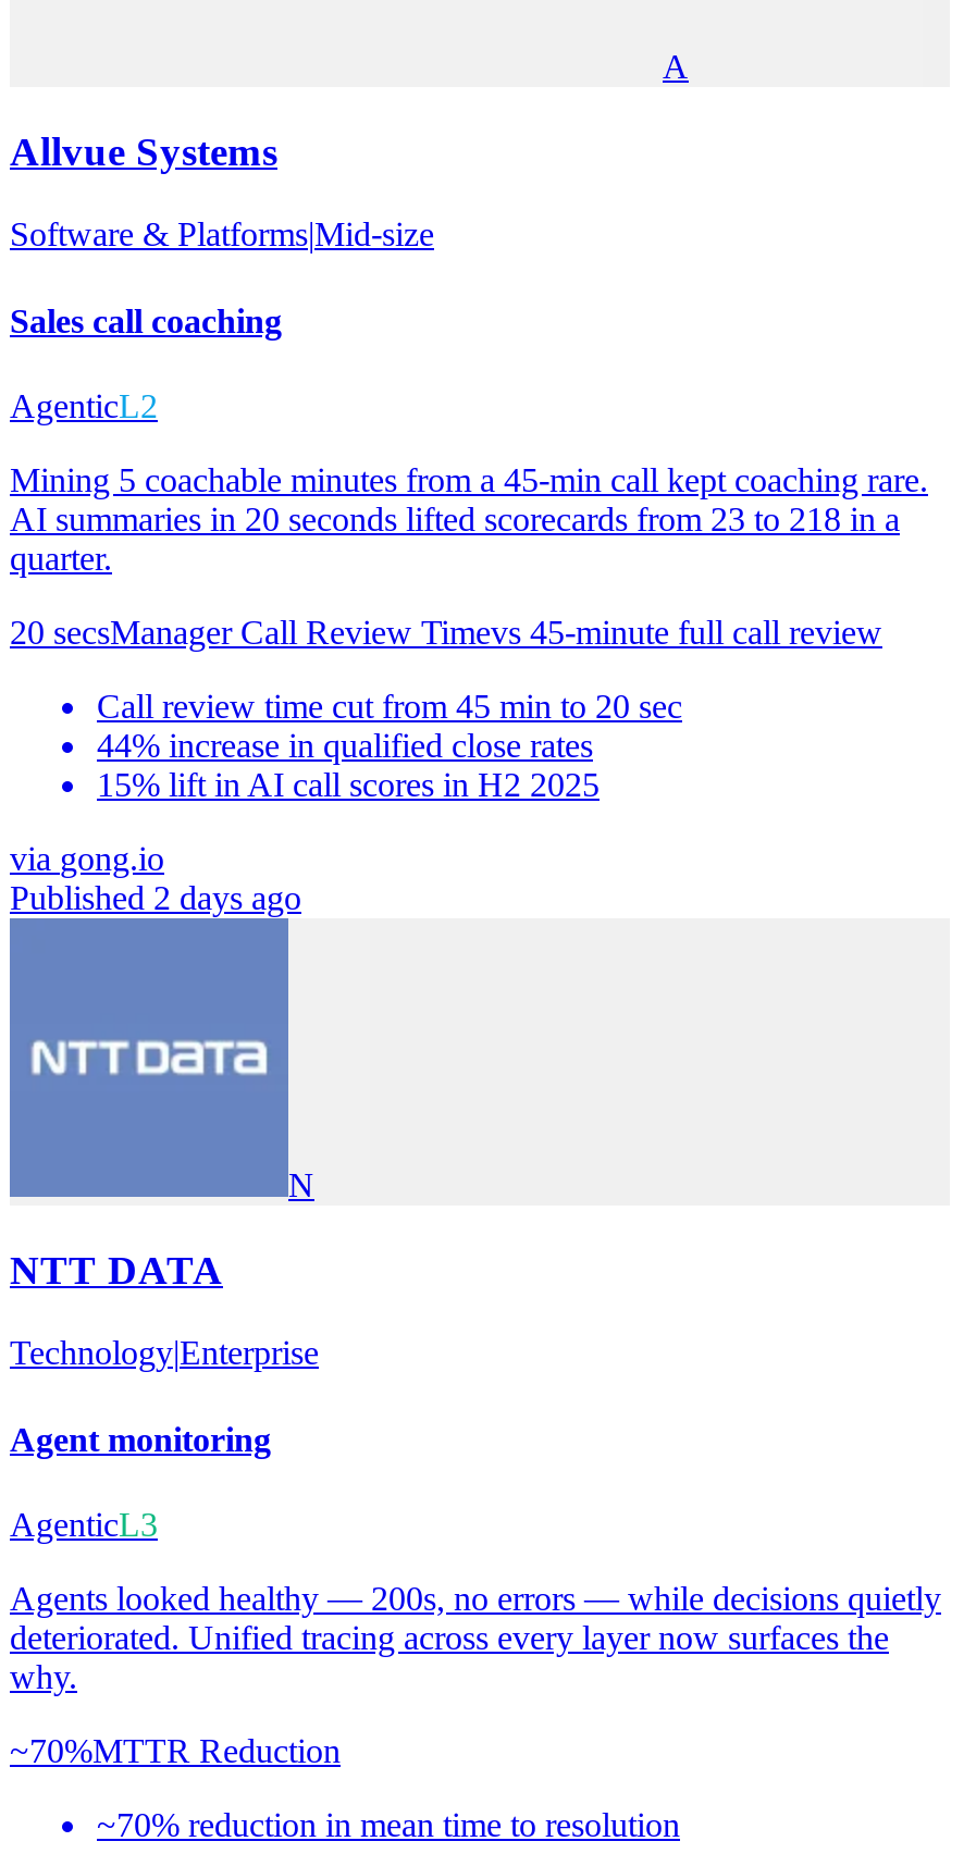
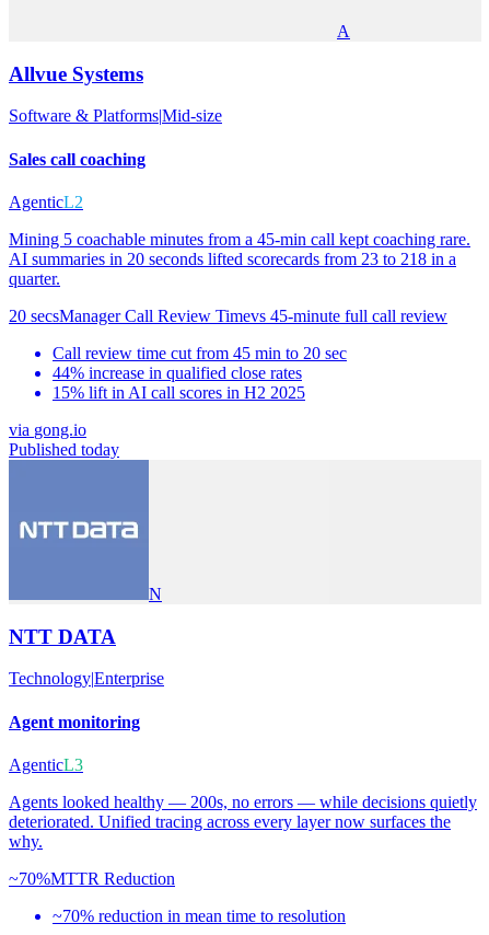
[10,879,301,916] Published 2 days ago -> [9,440,119,459] Published today

